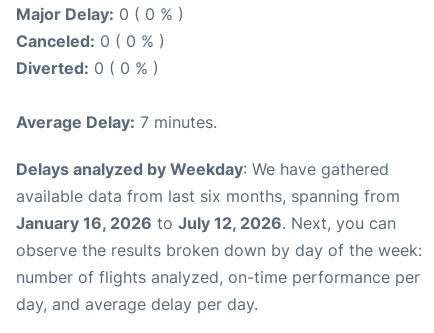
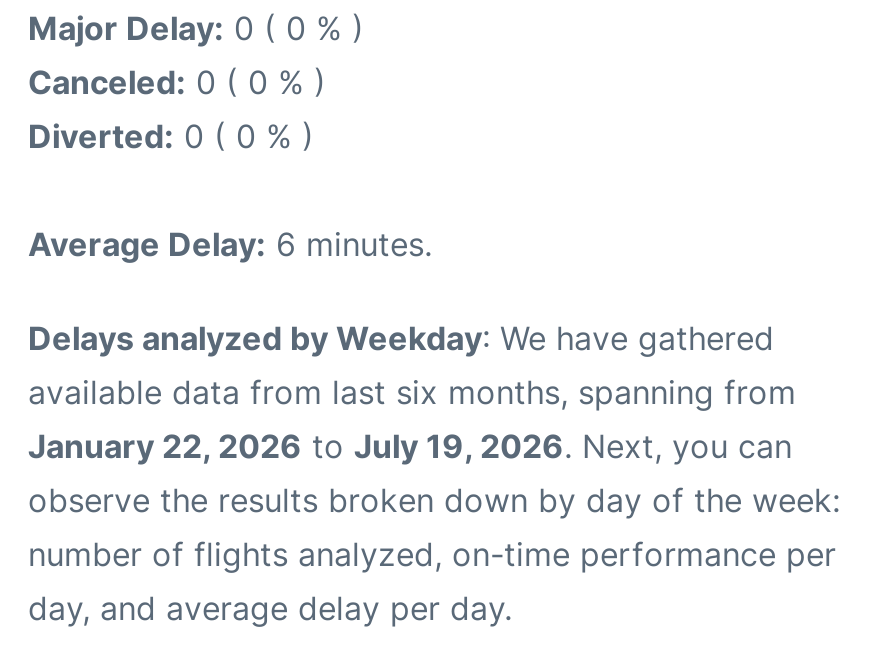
[16,112,217,132] Average Delay: 7 minutes. -> [28,223,432,263] Average Delay: 6 minutes.
[16,213,396,233] January 16, 2026 to July 12, 2026. Next, you can -> [28,425,792,465] January 22, 2026 to July 19, 2026. Next, you can

